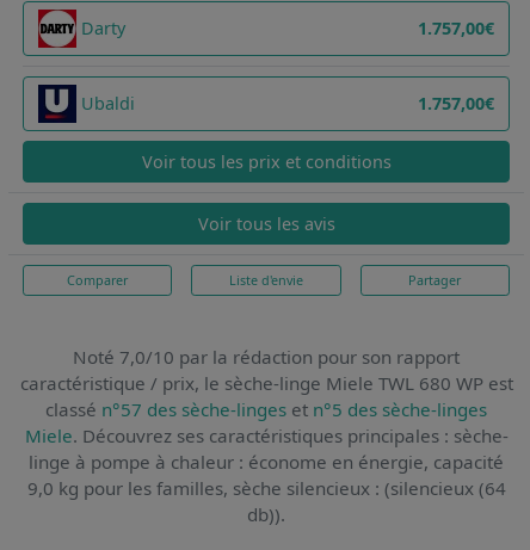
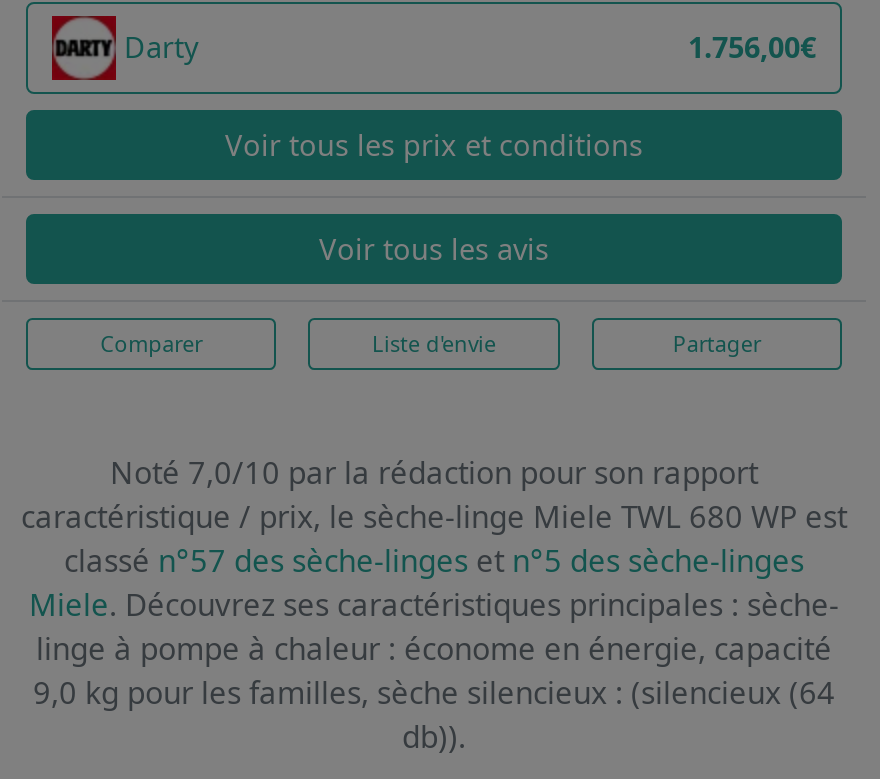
[81,17,494,115] 1.757,00€ | Ubaldi | 1.757,00€ -> [688,28,816,66] 1.756,00€

